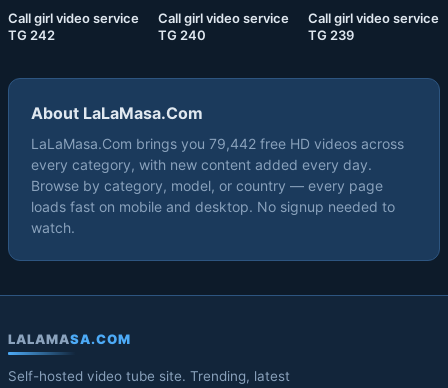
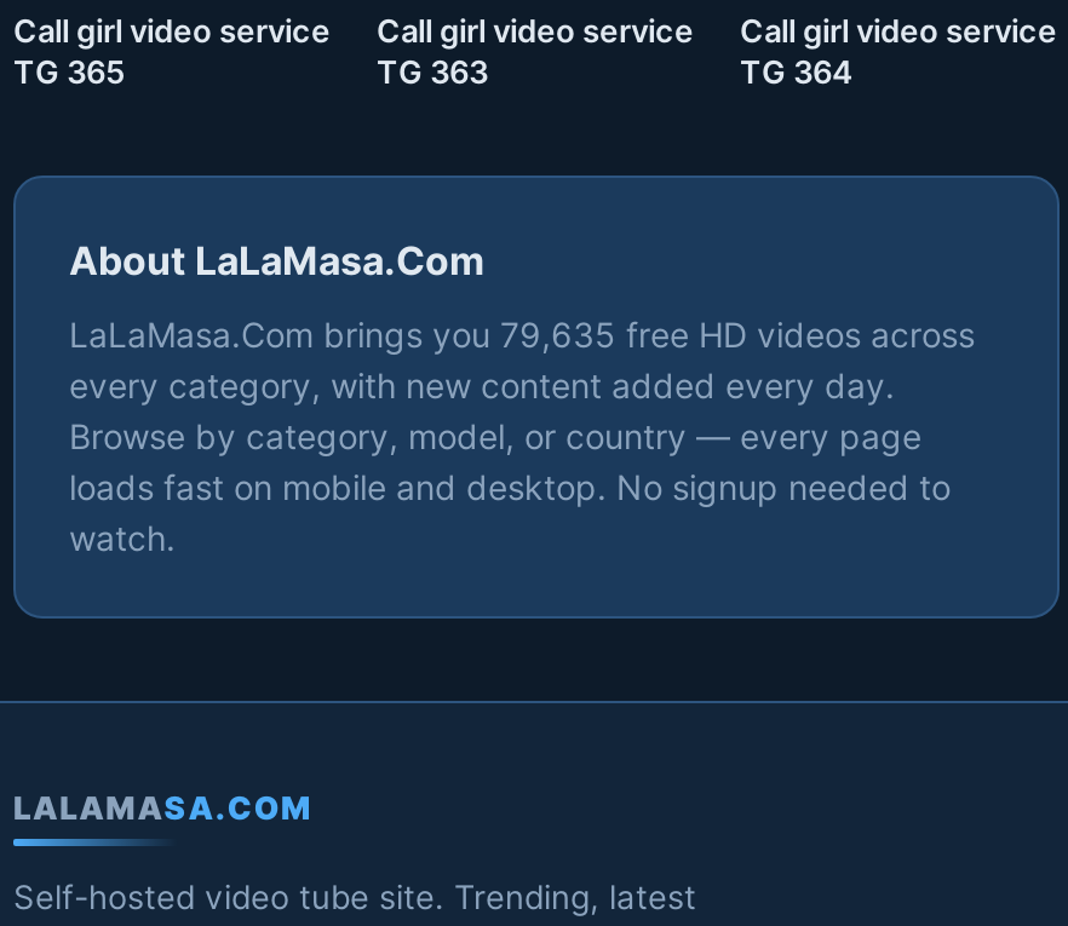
[8,27,55,43] TG 242 -> [13,52,125,91] TG 365
[158,27,206,43] TG 240 -> [377,52,488,91] TG 363
[308,27,354,43] TG 239 -> [740,52,854,91] TG 364
[31,135,404,152] LaLaMasa.Com brings you 79,442 free HD videos across -> [69,314,975,355] LaLaMasa.Com brings you 79,635 free HD videos across

